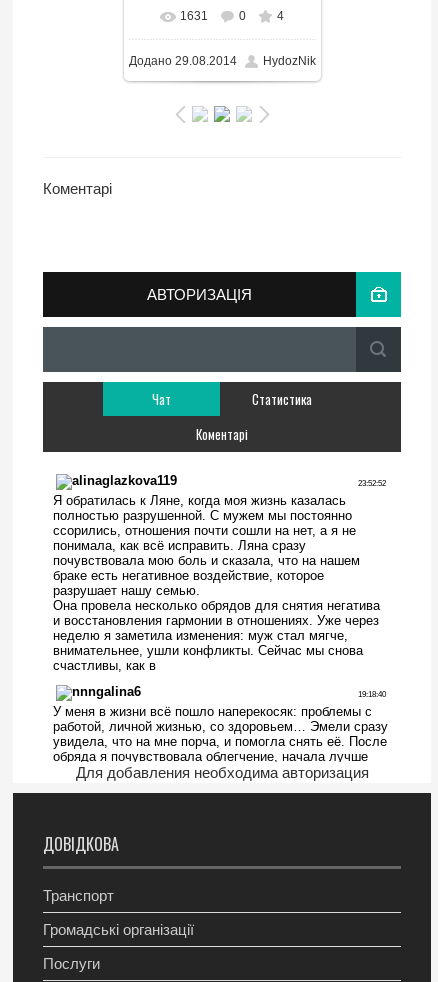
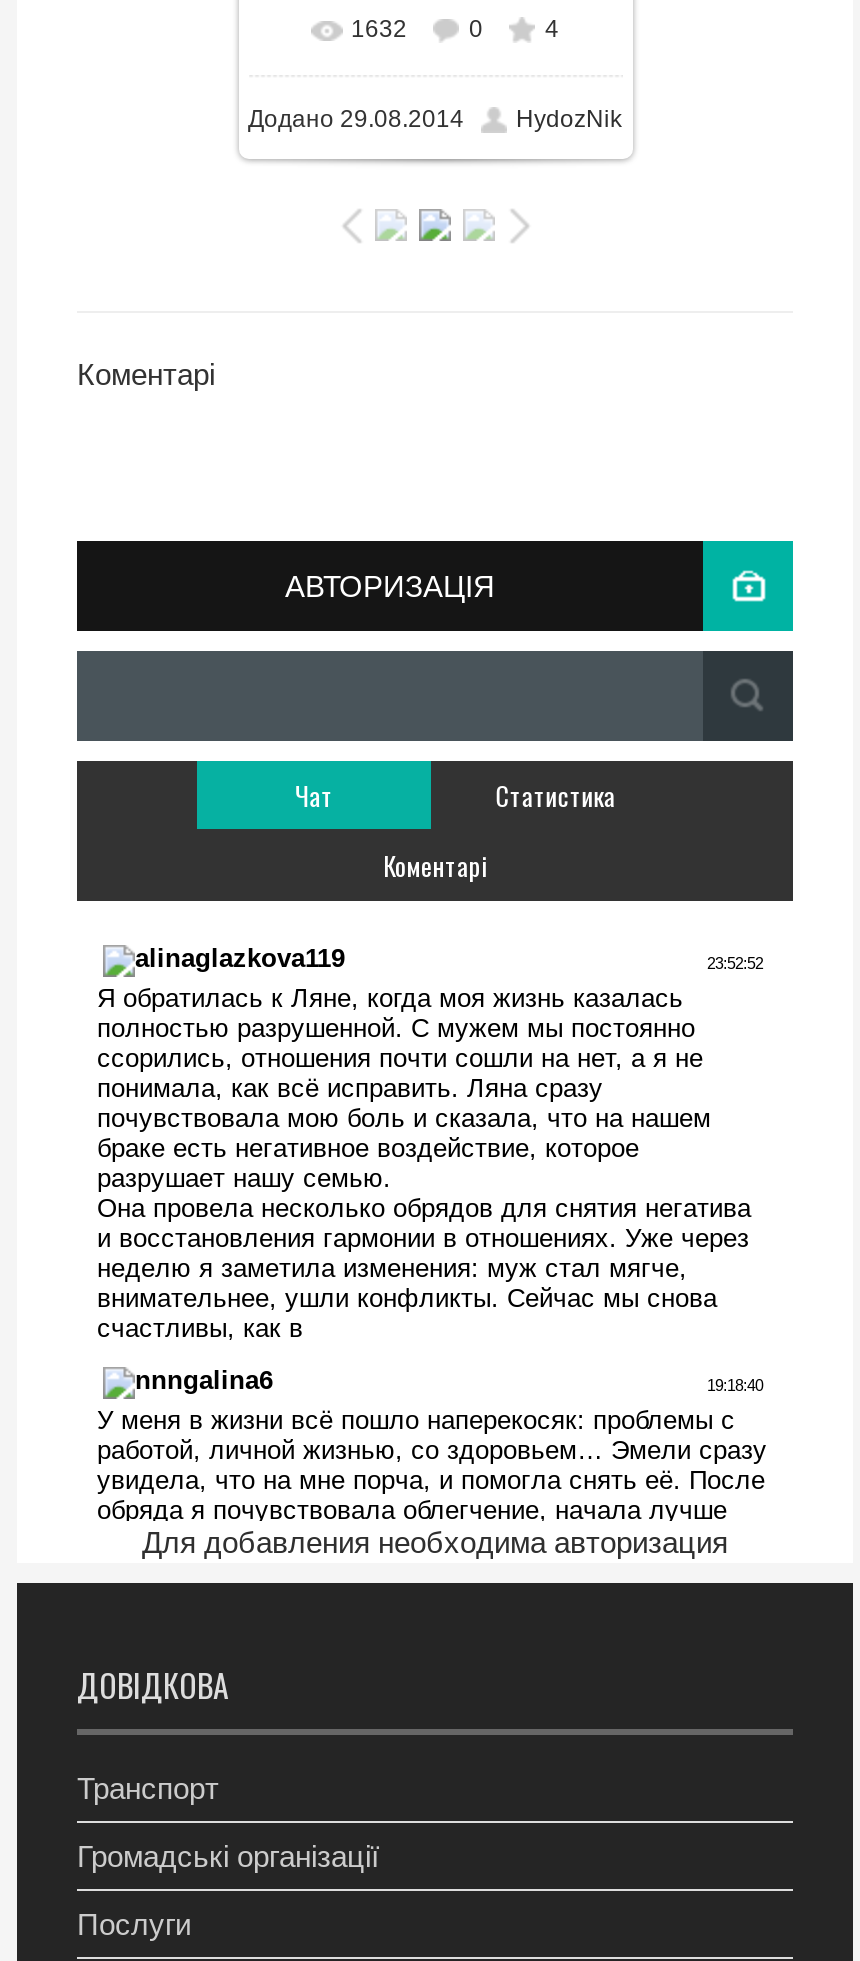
[180,9,208,23] 1631 -> [351,15,407,43] 1632

